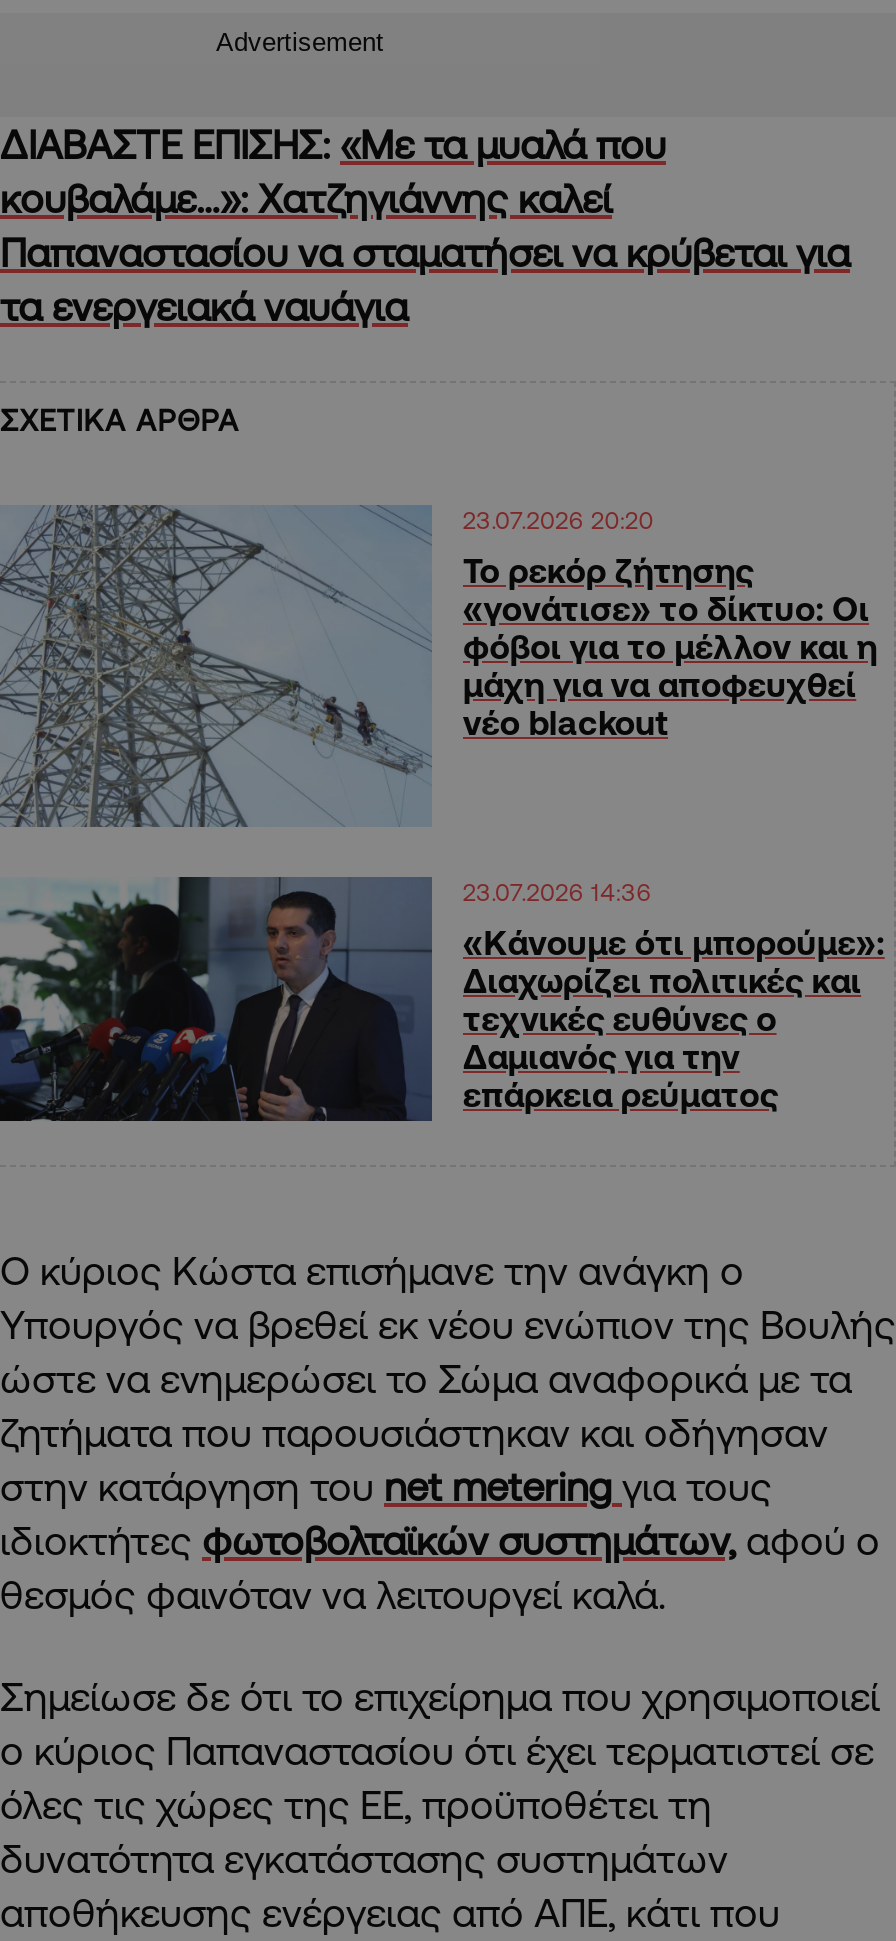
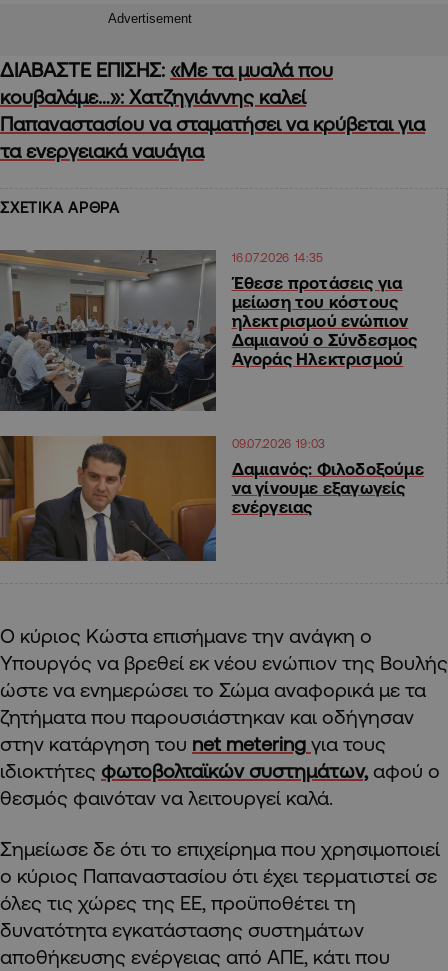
[6,505,654,827] [image] | 23.07.2026 20:20 -> [3,249,324,412] [image] | 16.07.2026 14:35
[463,550,878,740] Το ρεκόρ ζήτησης | «γονάτισε» το δίκτυο: Οι | φόβοι για το μέλλον και η | μάχη για να αποφευχθεί | νέο blackout -> [231,273,418,368] Έθεσε προτάσεις για | μείωση του κόστους | ηλεκτρισμού ενώπιον | Δαμιανού ο Σύνδεσμος | Αγοράς Ηλεκτρισμού
[6,875,652,1123] [image] | 23.07.2026 14:36 -> [3,435,326,562] [image] | 09.07.2026 19:03
[463,924,885,1114] «Κάνουμε ότι μπορούμε»: | Διαχωρίζει πολιτικές και | τεχνικές ευθύνες ο | Δαμιανός για την | επάρκεια ρεύματος -> [231,459,424,516] Δαμιανός: Φιλοδοξούμε | να γίνουμε εξαγωγείς | ενέργειας

